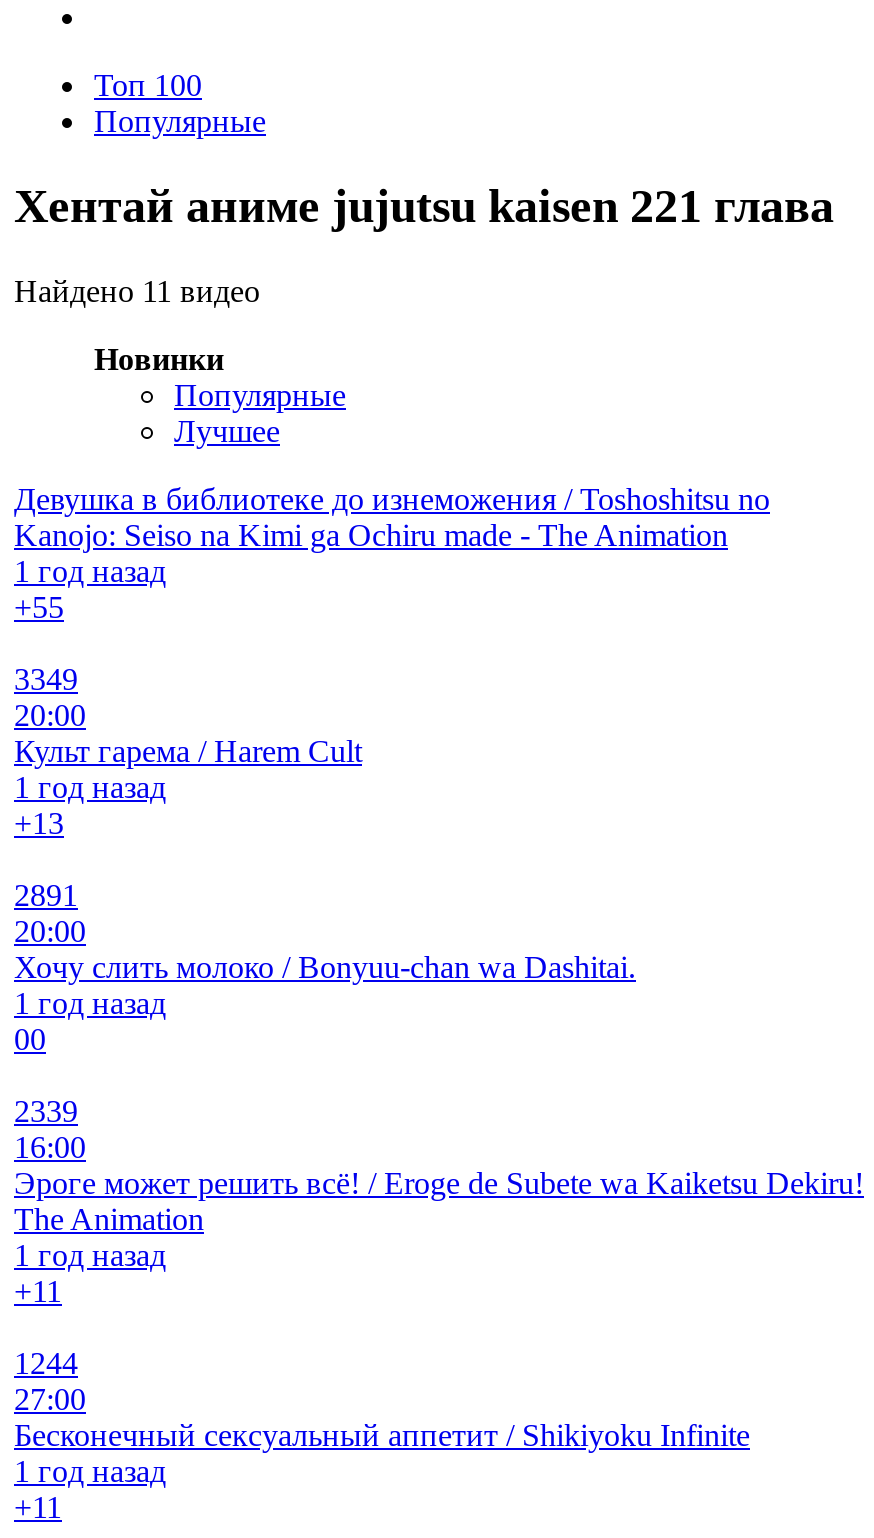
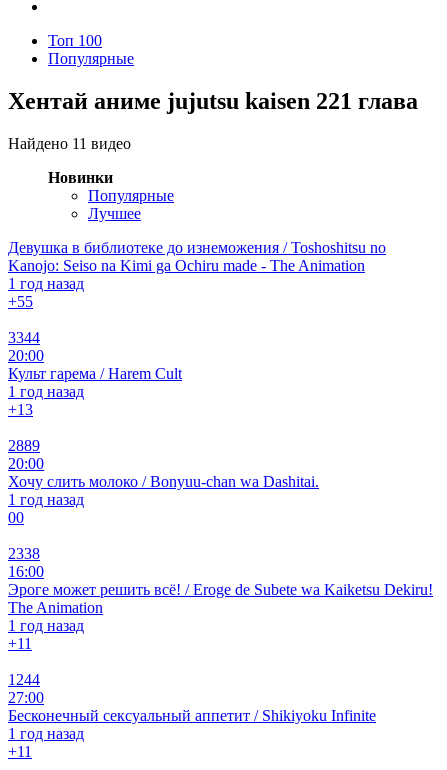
[14,662,78,696] 3349 -> [8,329,40,346] 3344
[14,878,78,912] 2891 -> [8,437,40,454] 2889
[14,1094,78,1128] 2339 -> [8,545,40,562] 2338

